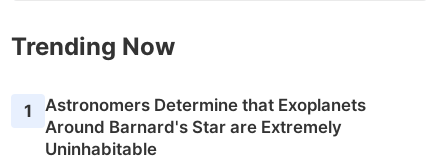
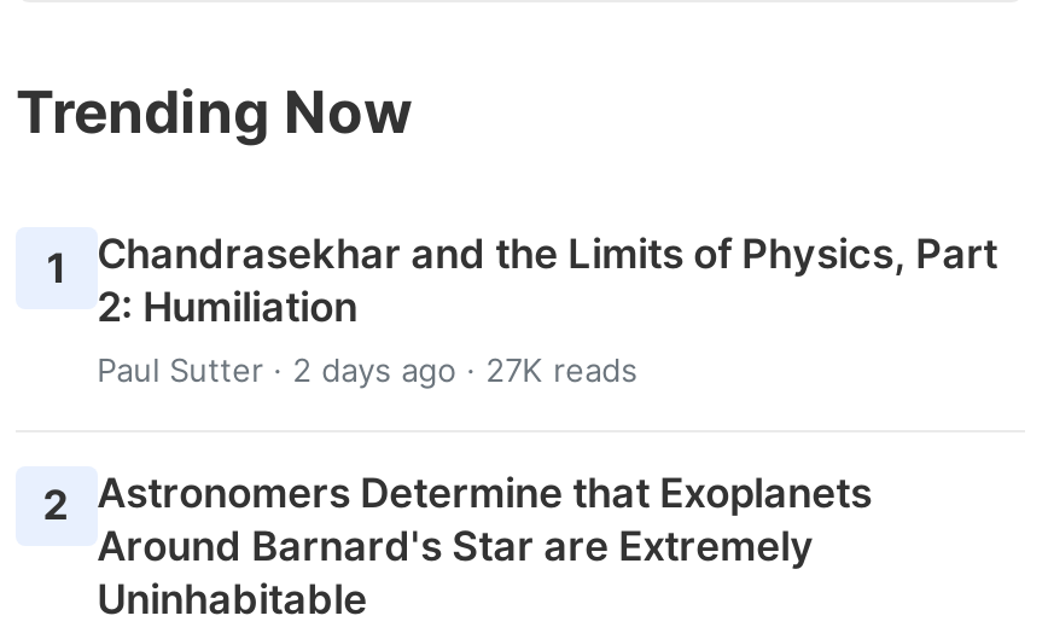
[45,95,366,115] Astronomers Determine that Exoplanets -> [43,230,998,530] Chandrasekhar and the Limits of Physics, Part | 2: Humiliation | Paul Sutter · 2 days ago · 27K reads | 2 Astronomers Determine that Exoplanets

